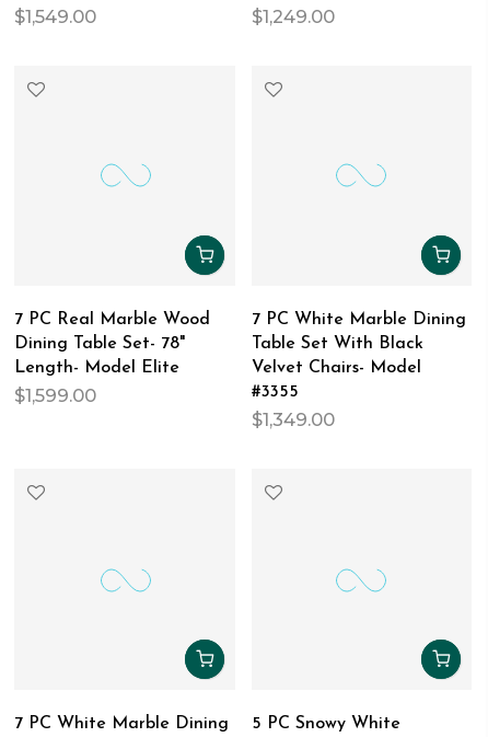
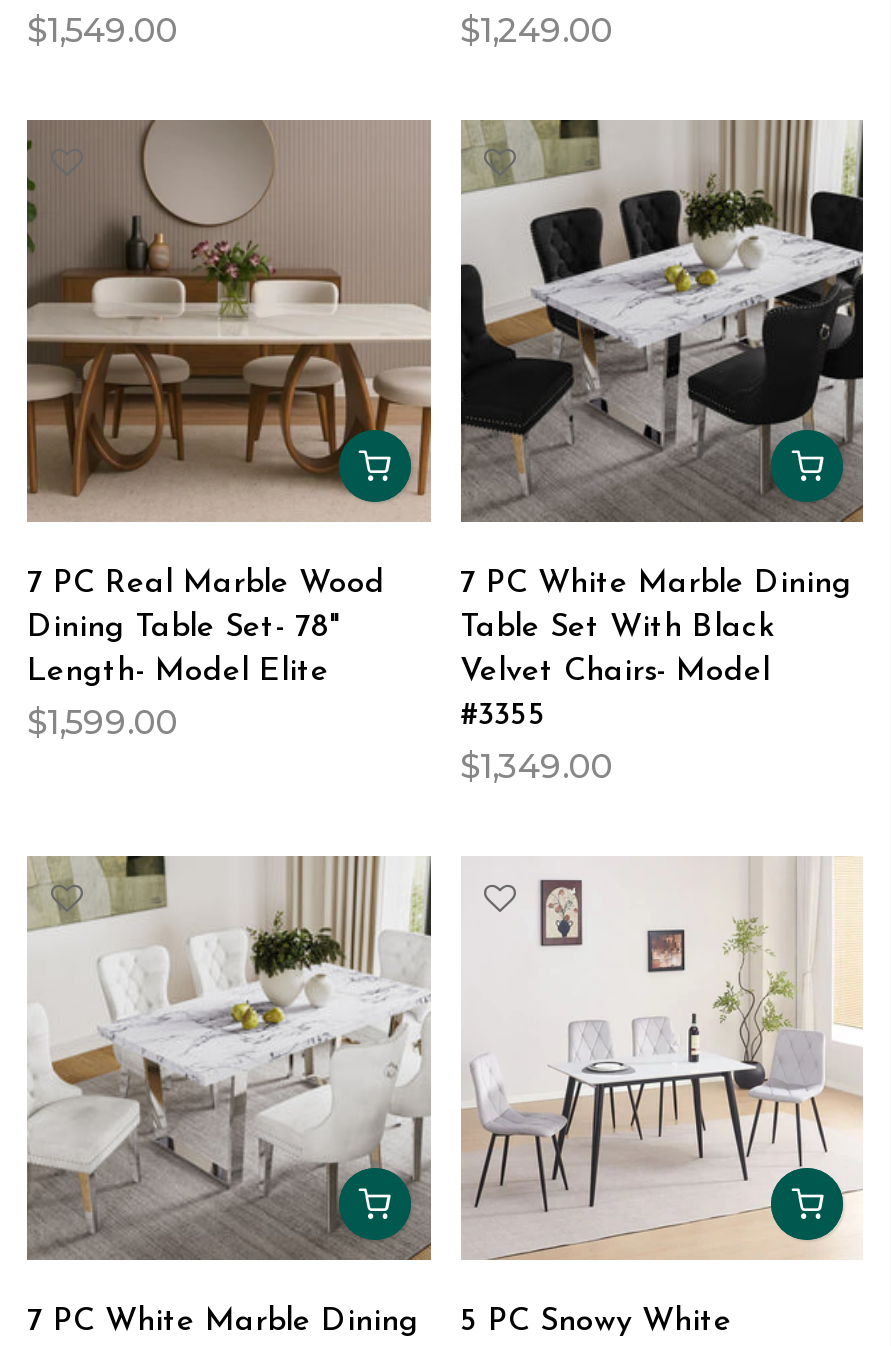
none -> [25,118,433,522] [image]
none -> [459,118,865,524] [image]
none -> [25,854,433,1262] [image]
none -> [461,856,863,1262] [image]

